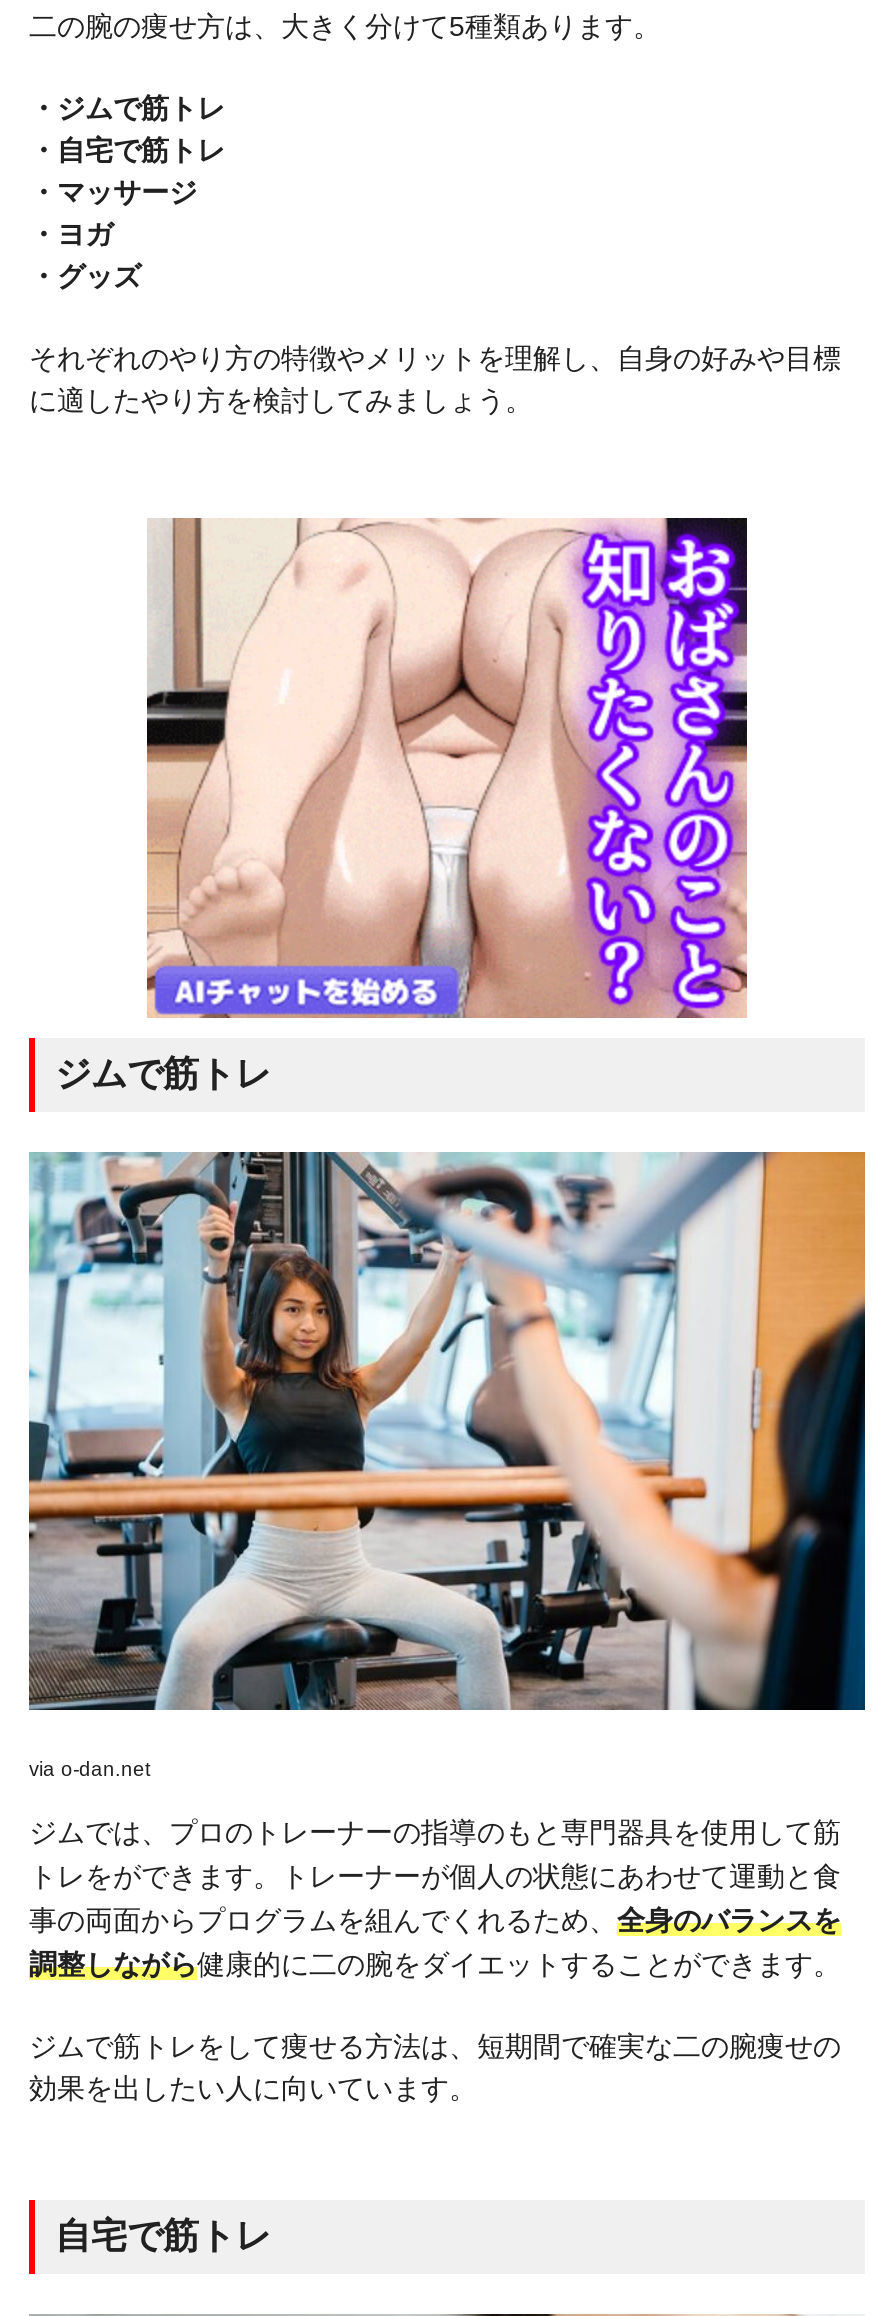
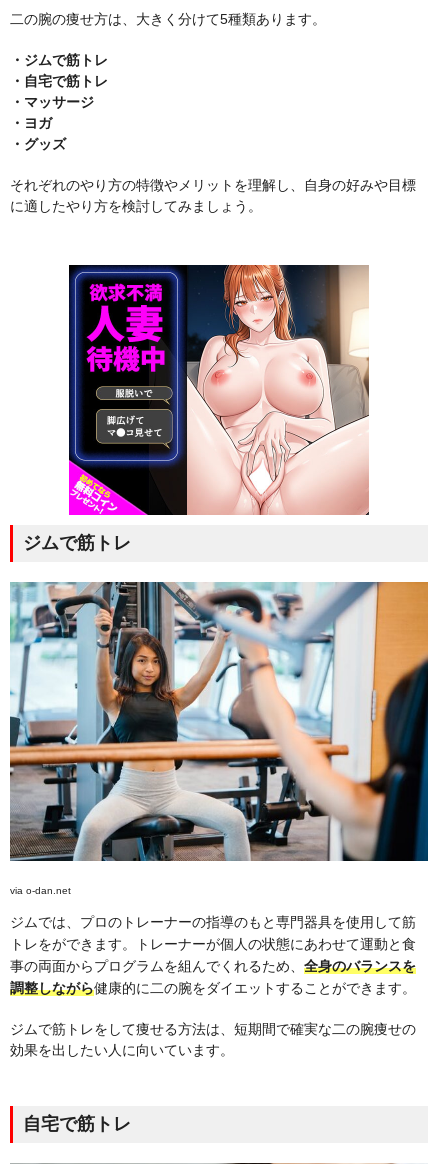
[145,516,749,1020] [image] -> [68,264,370,516] [image]

